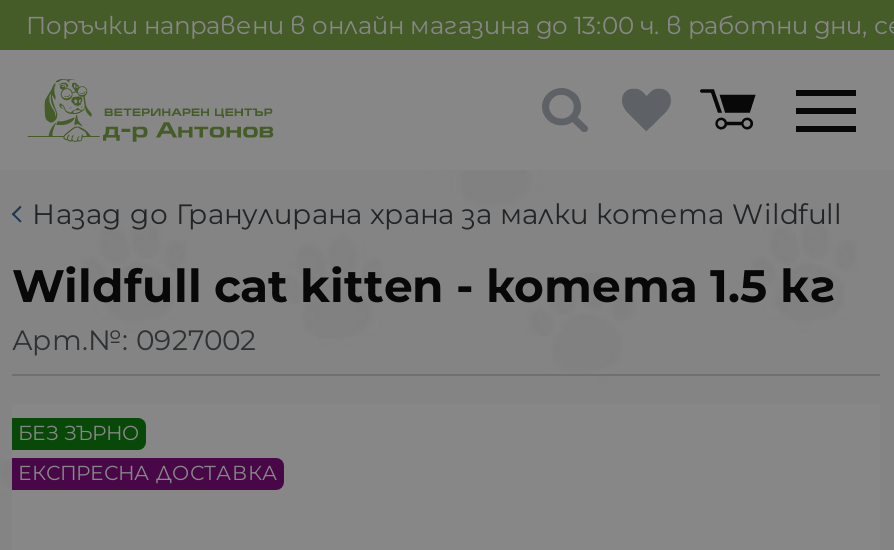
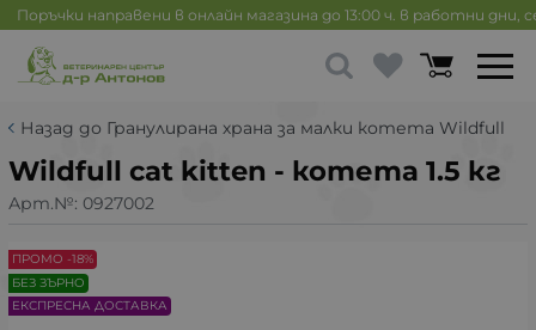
none -> [12,252,93,267] ПРОМО -18%

